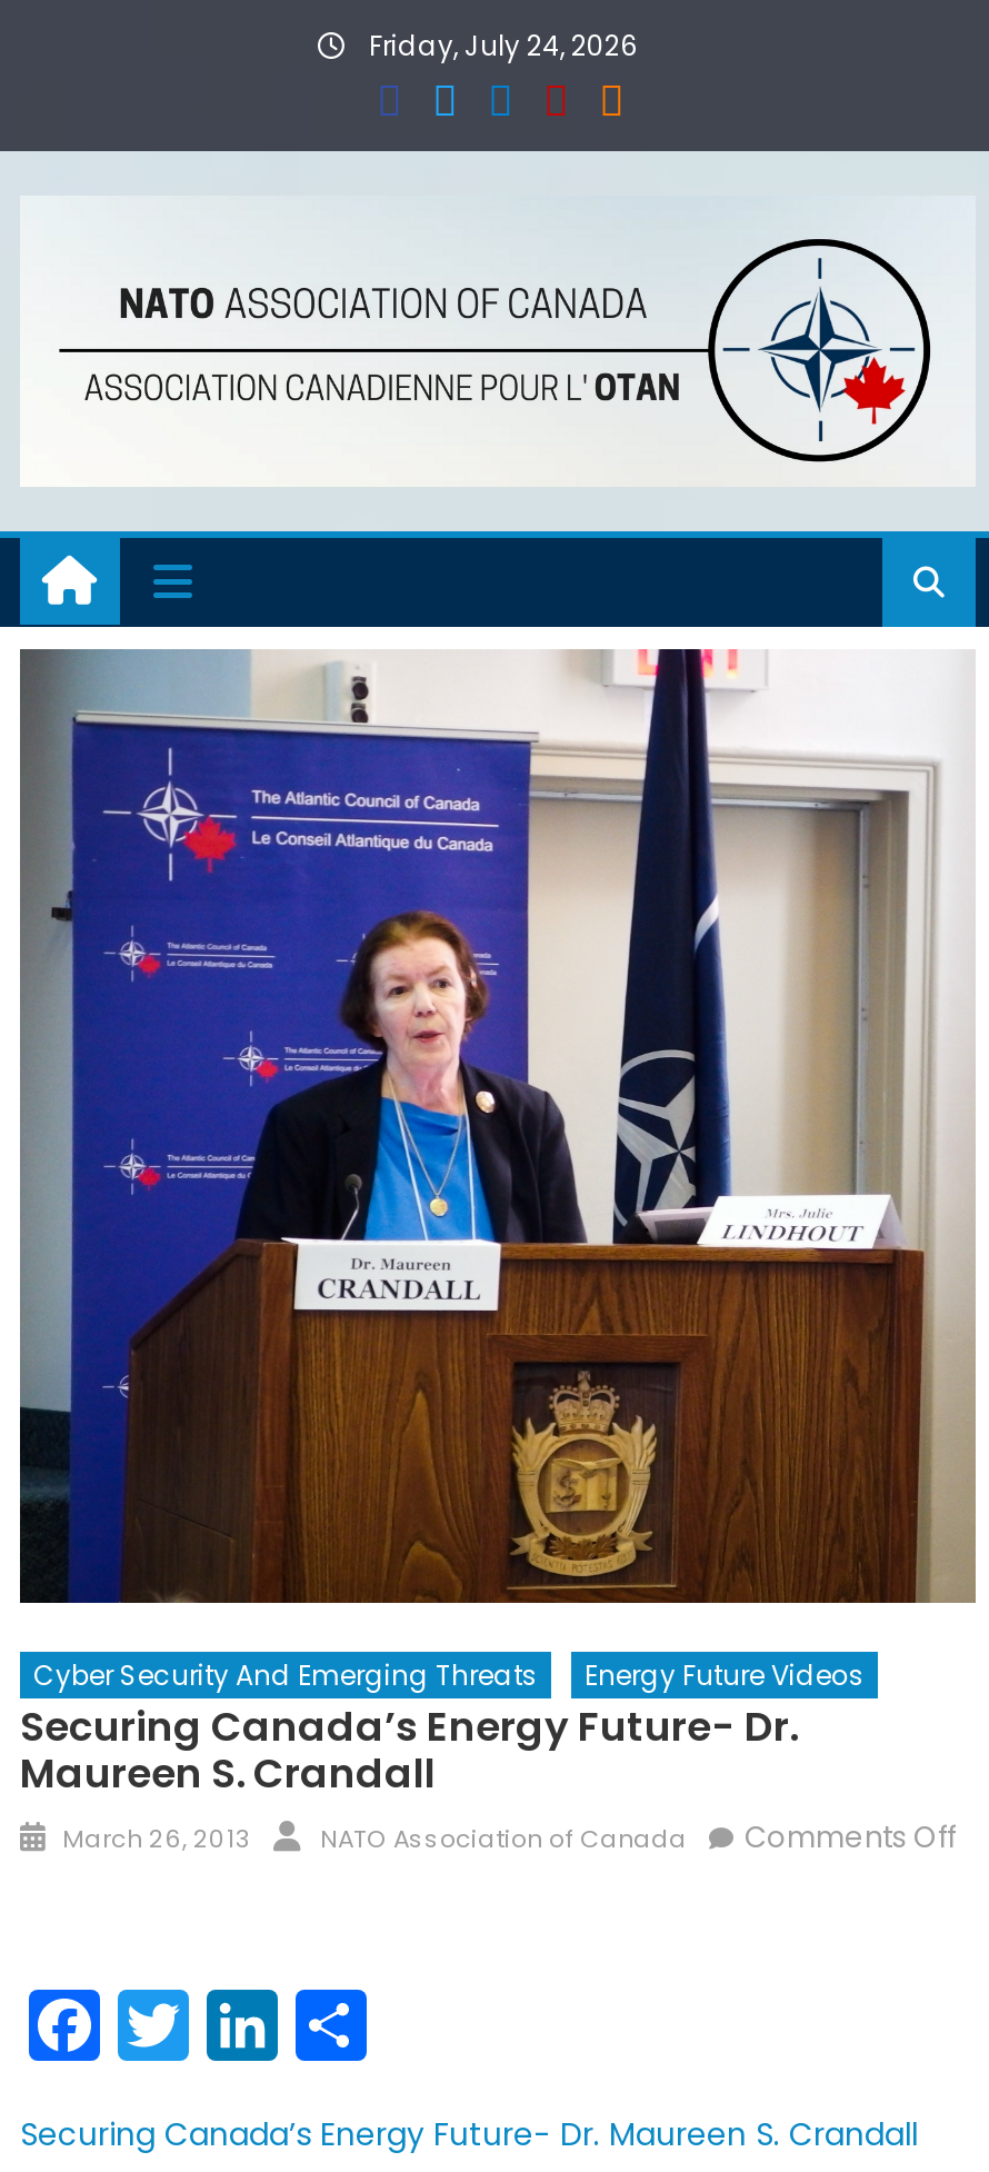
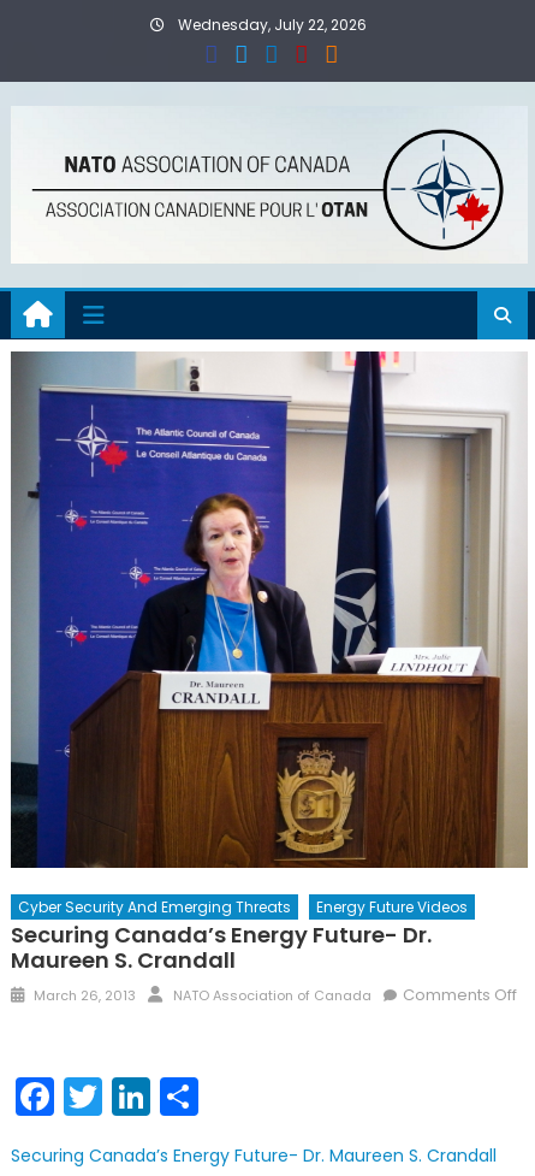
[362,27,638,64] Friday, July 24, 2026 -> [174,14,367,35] Wednesday, July 22, 2026

